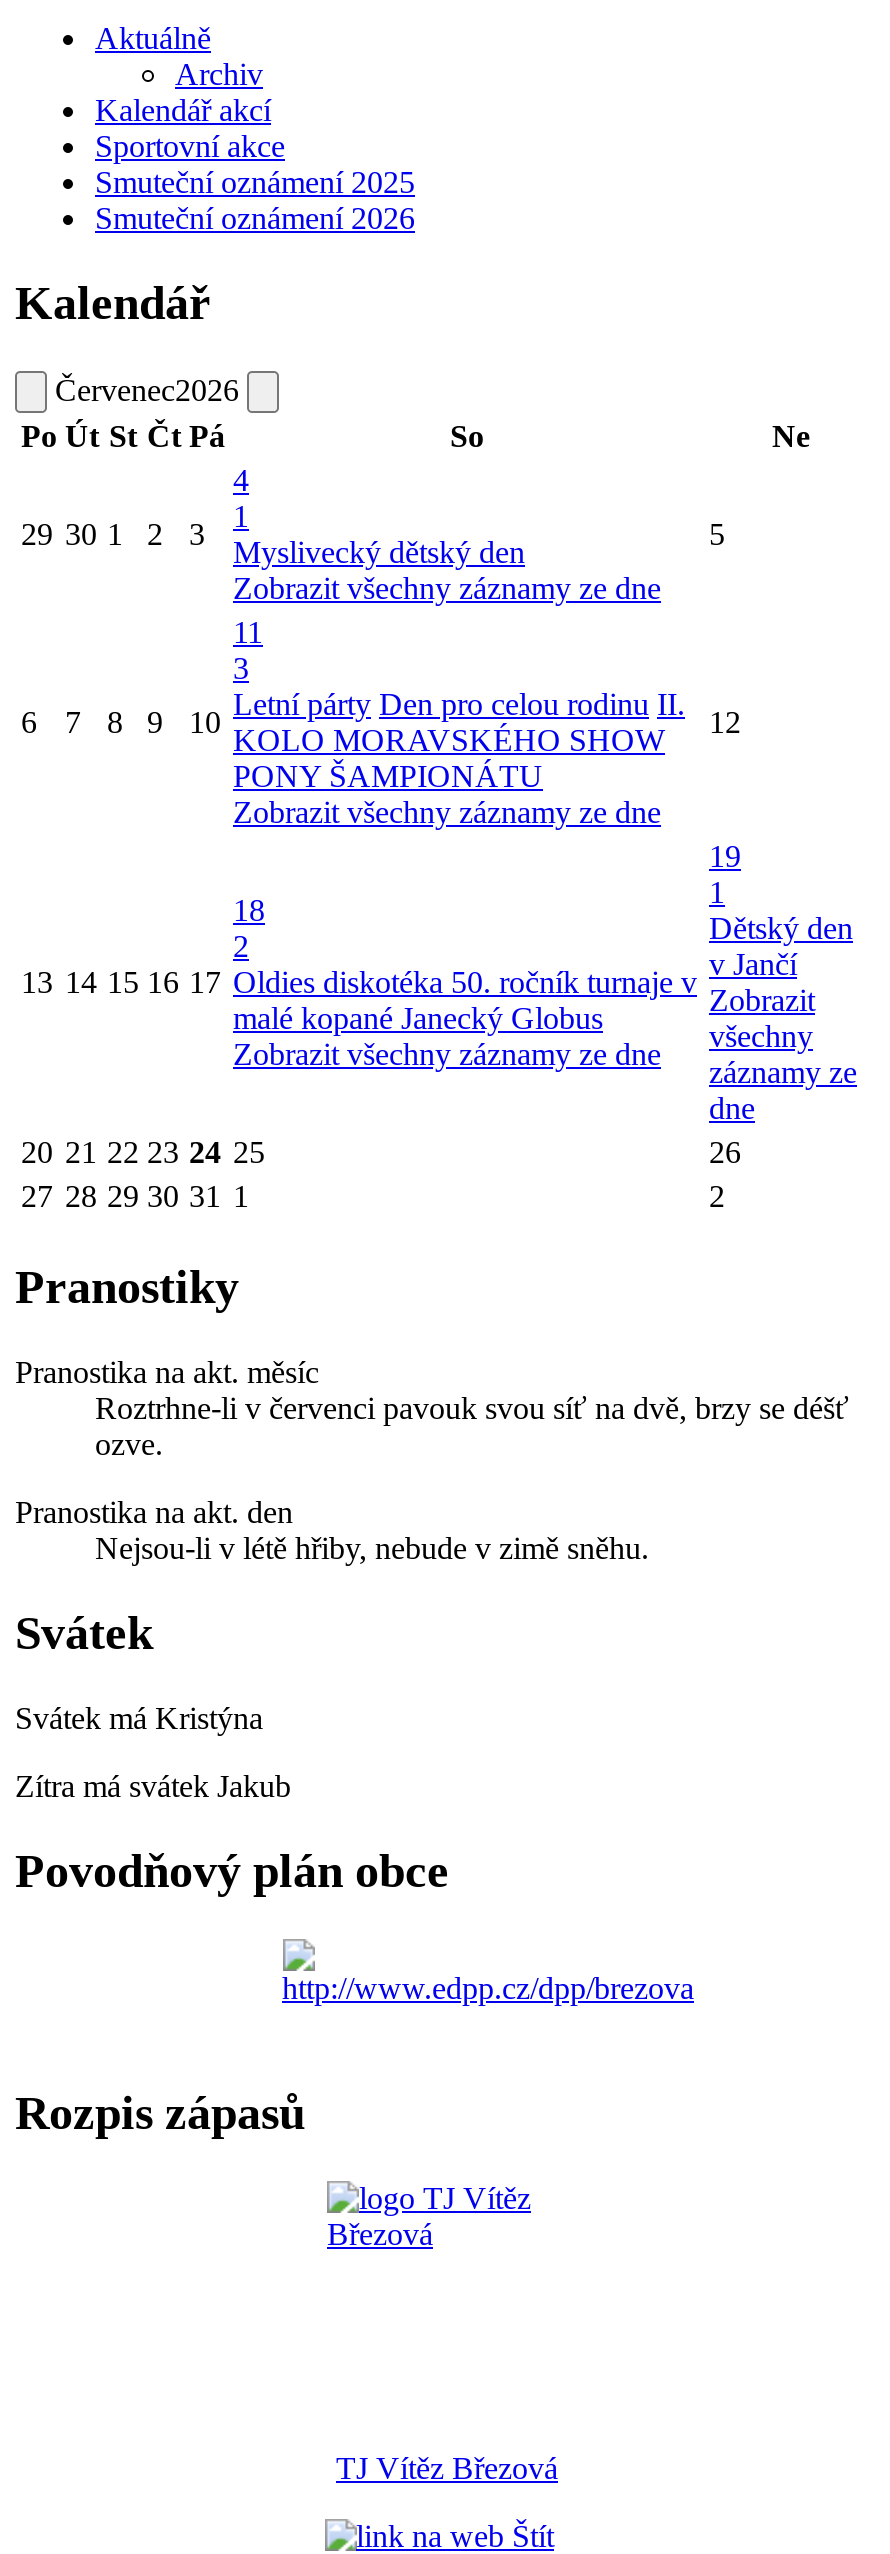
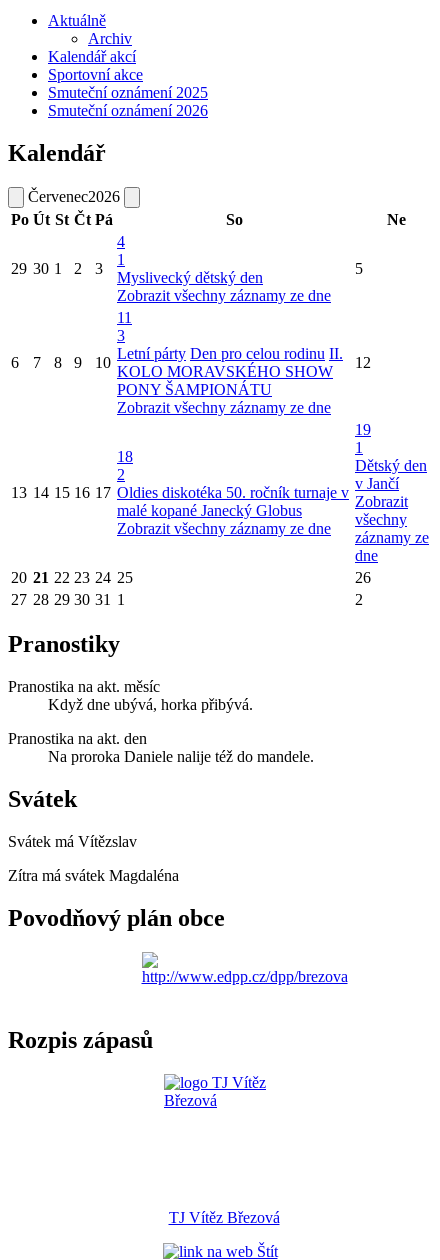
[95,1391,849,1461] Roztrhne-li v červenci pavouk svou síť na dvě, brzy se déšť | ozve. -> [48,696,253,713] Když dne ubývá, horka přibývá.
[95,1531,649,1565] Nejsou-li v létě hřiby, nebude v zimě sněhu. -> [48,748,314,765] Na proroka Daniele nalije též do mandele.
[15,1700,263,1734] Svátek má Kristýna -> [8,833,137,850] Svátek má Vítězslav
[15,1768,291,1802] Zítra má svátek Jakub -> [8,867,179,884] Zítra má svátek Magdaléna

